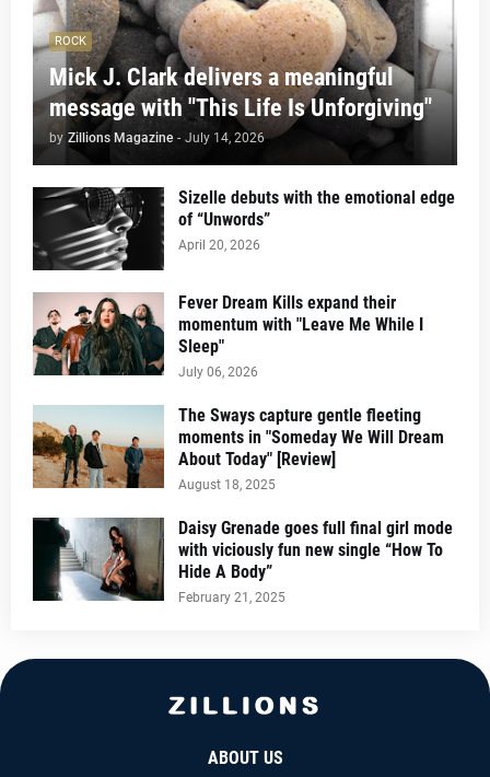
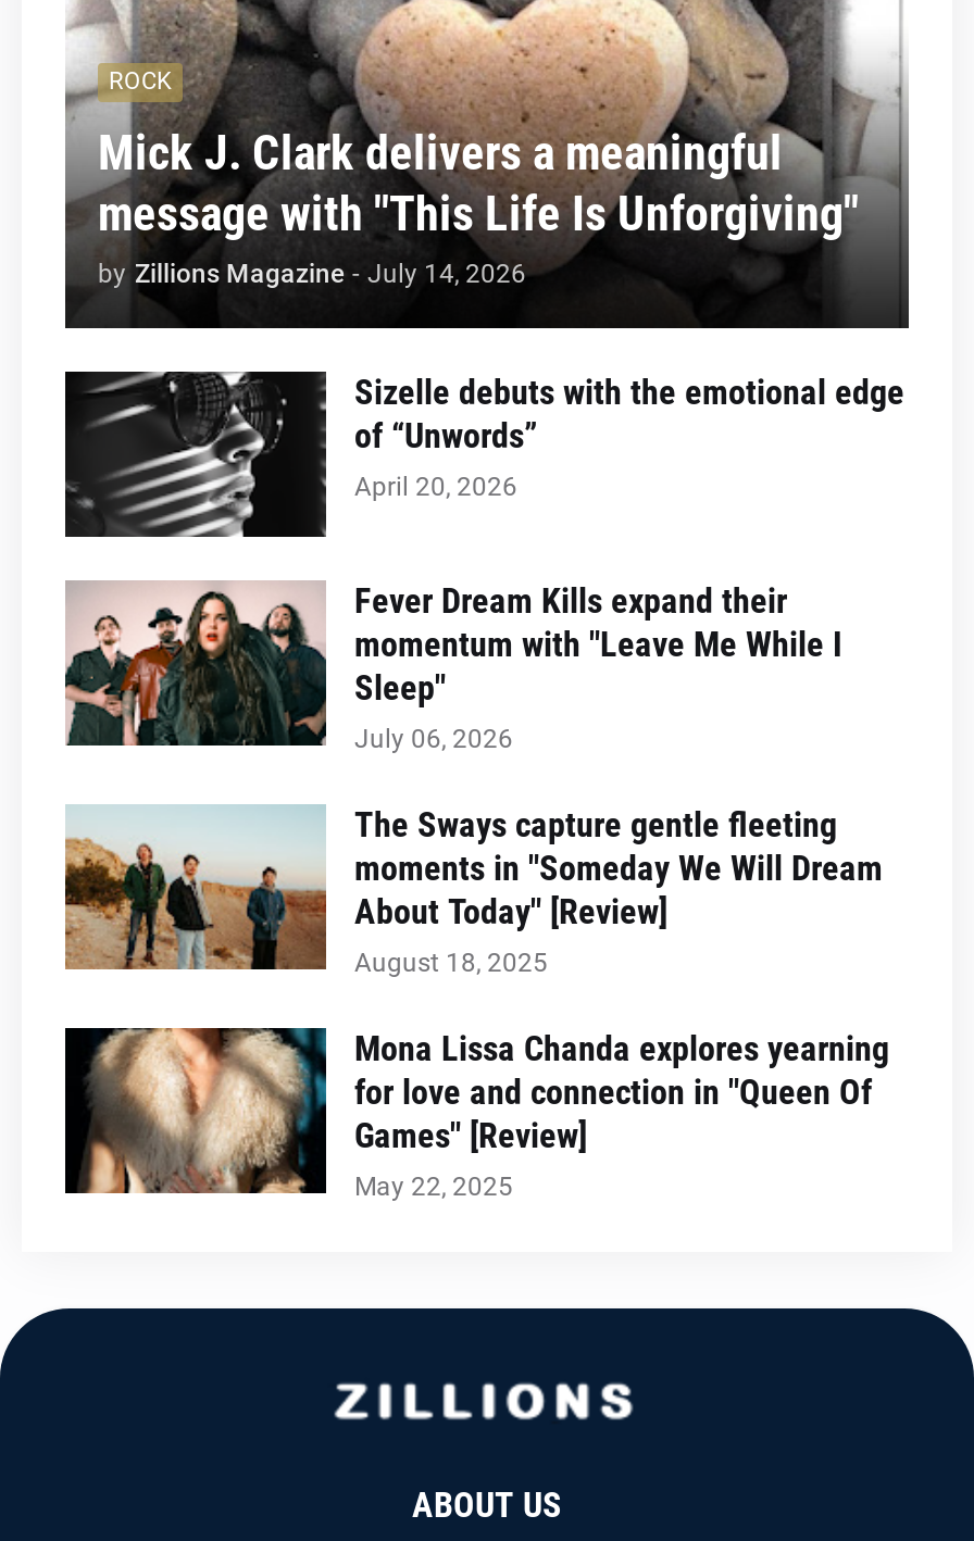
[36,517,453,605] [image] | Daisy Grenade goes full final girl mode | with viciously fun new single “How To | Hide A Body” | February 21, 2025 -> [78,1026,889,1201] [image] | Mona Lissa Chanda explores yearning | for love and connection in "Queen Of | Games" [Review] | May 22, 2025

